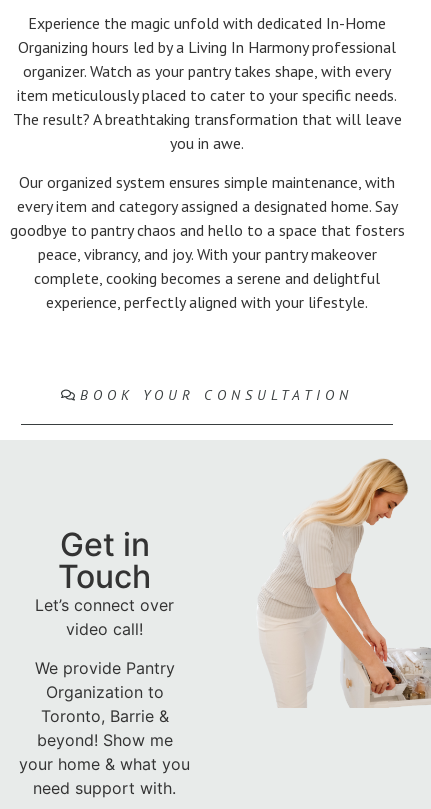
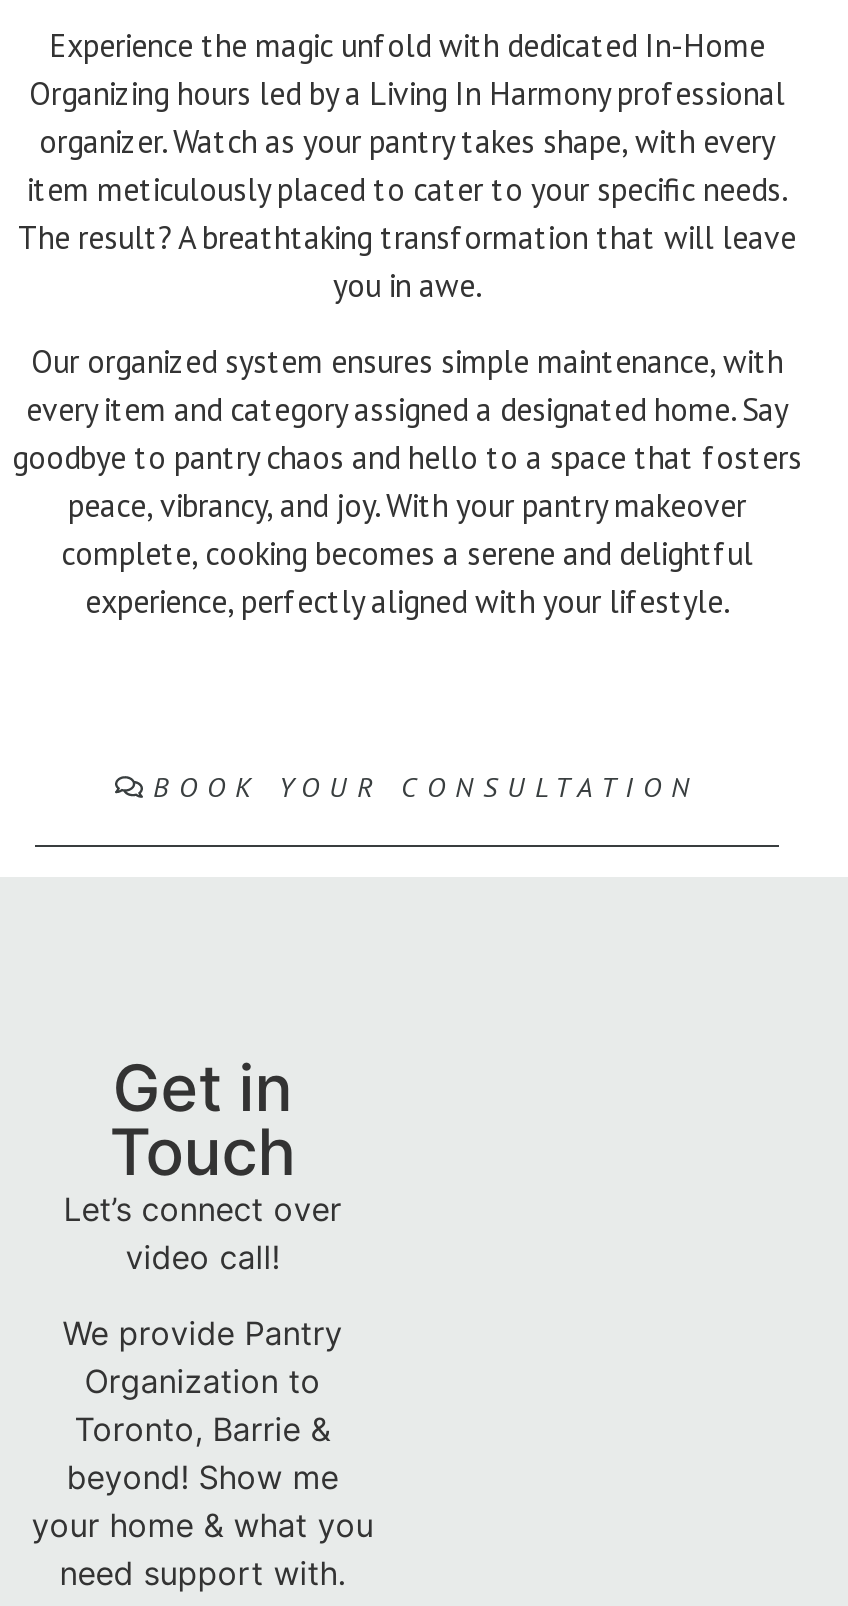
[259,458,428,708] [image] -> none

